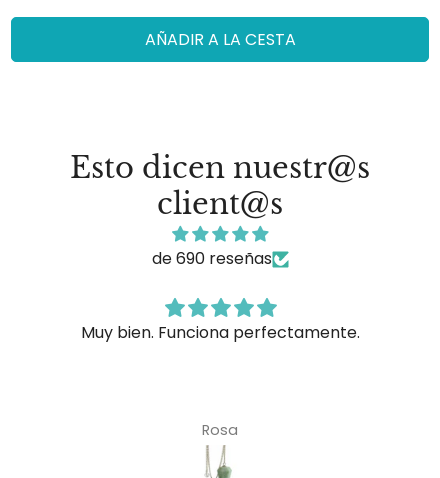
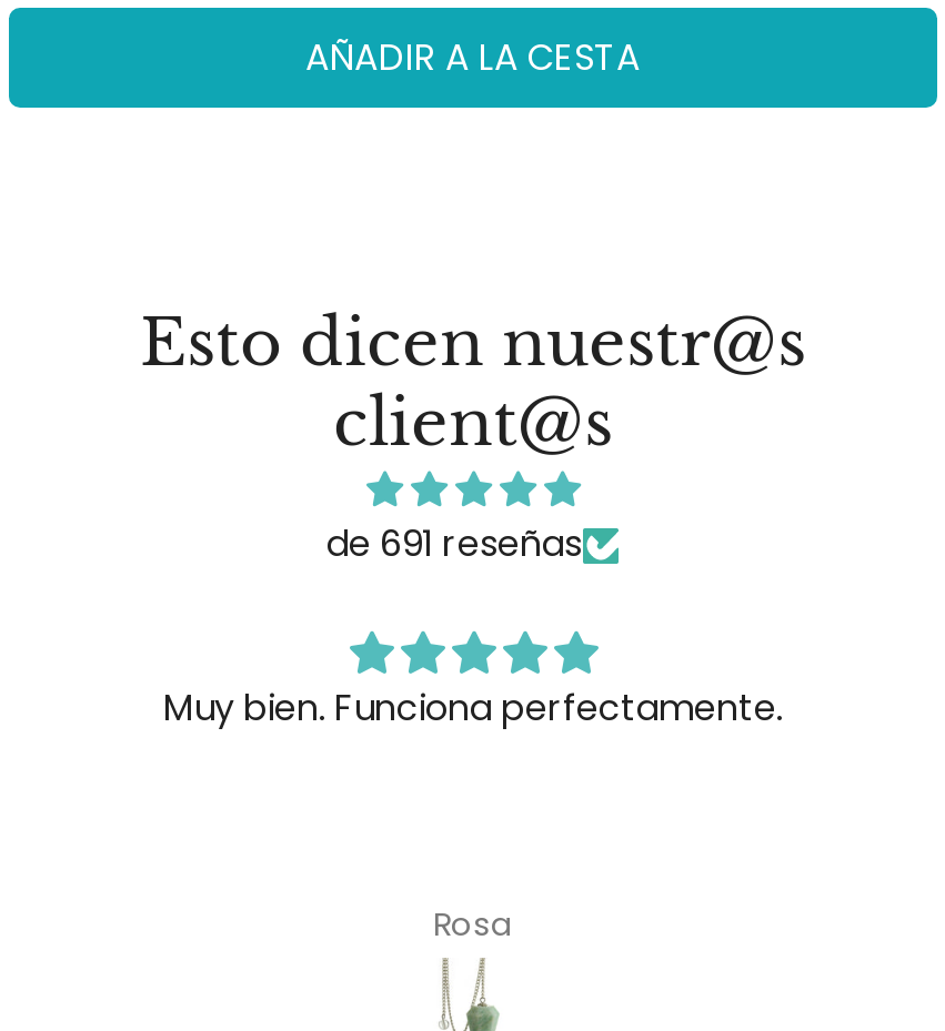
[151,247,271,270] de 690 reseñas -> [326,519,582,570] de 691 reseñas

